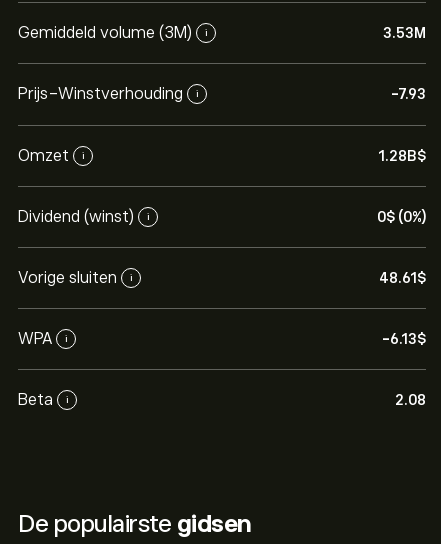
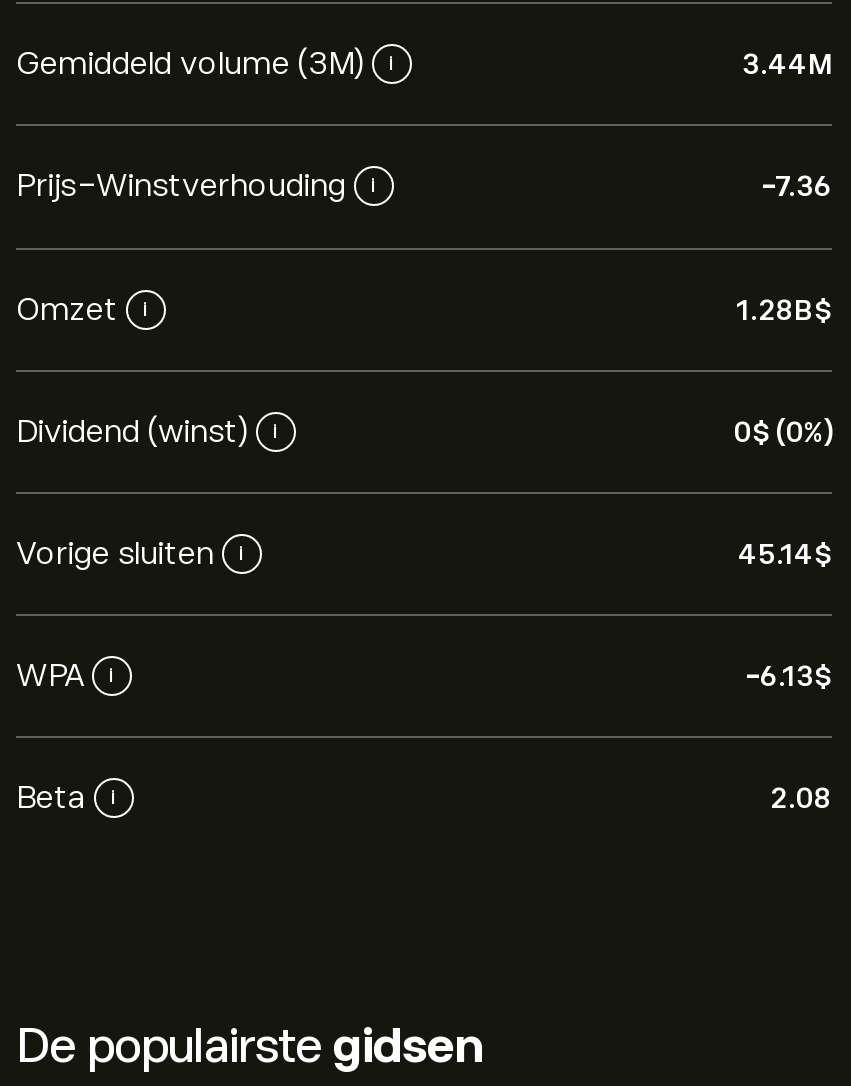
[383,25,426,41] 3.53M -> [742,48,832,80] 3.44M
[391,86,426,102] -7.93 -> [760,170,832,202] -7.36
[379,270,426,286] 48.61$ -> [738,538,832,570] 45.14$

